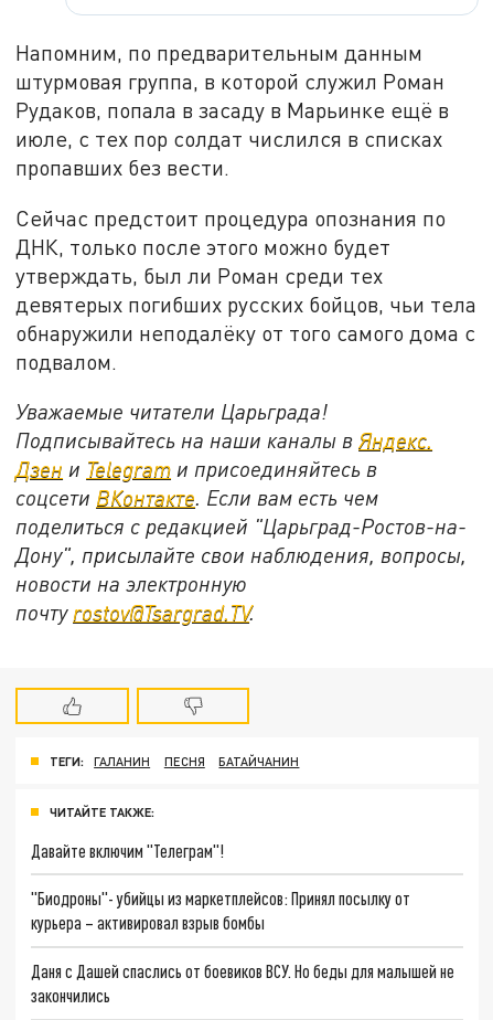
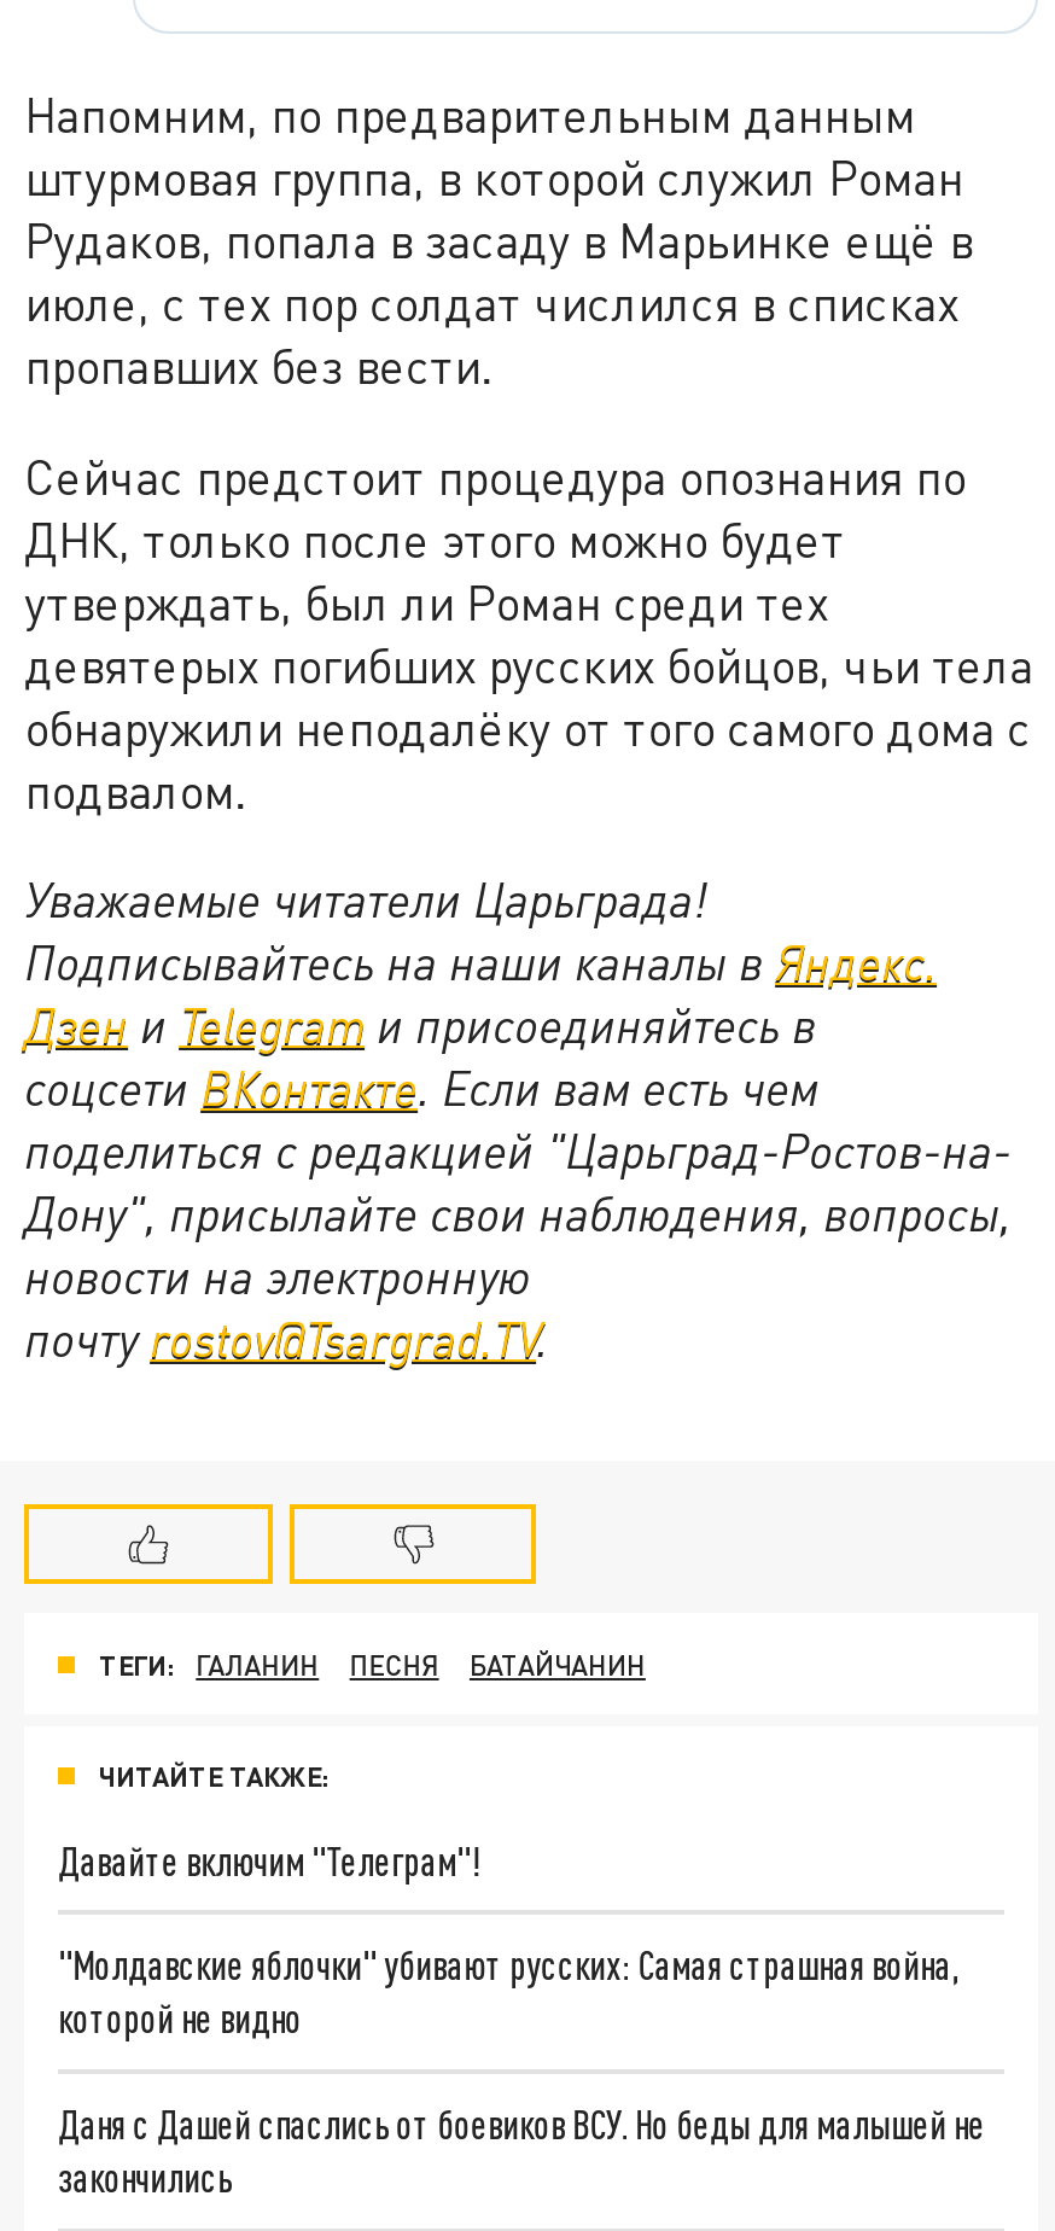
[31,888,410,933] "Биодроны"- убийцы из маркетплейсов: Принял посылку от | курьера – активировал взрыв бомбы -> [58,1942,959,2041] "Молдавские яблочки" убивают русских: Самая страшная война, | которой не видно

